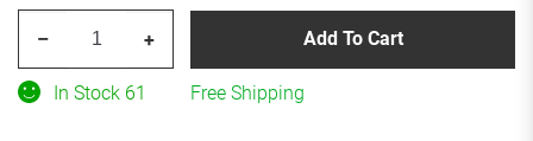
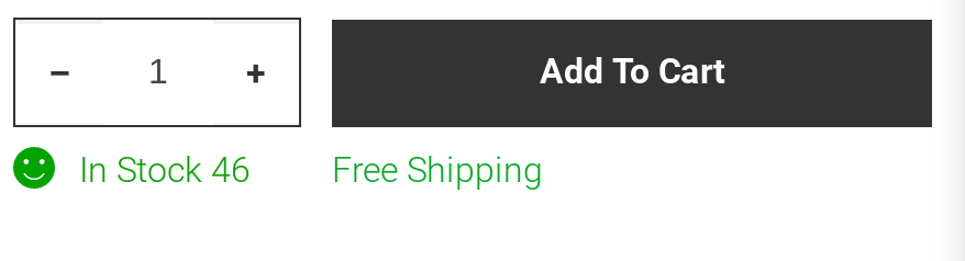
[54,81,146,104] In Stock 61 -> [79,151,251,192] In Stock 46

